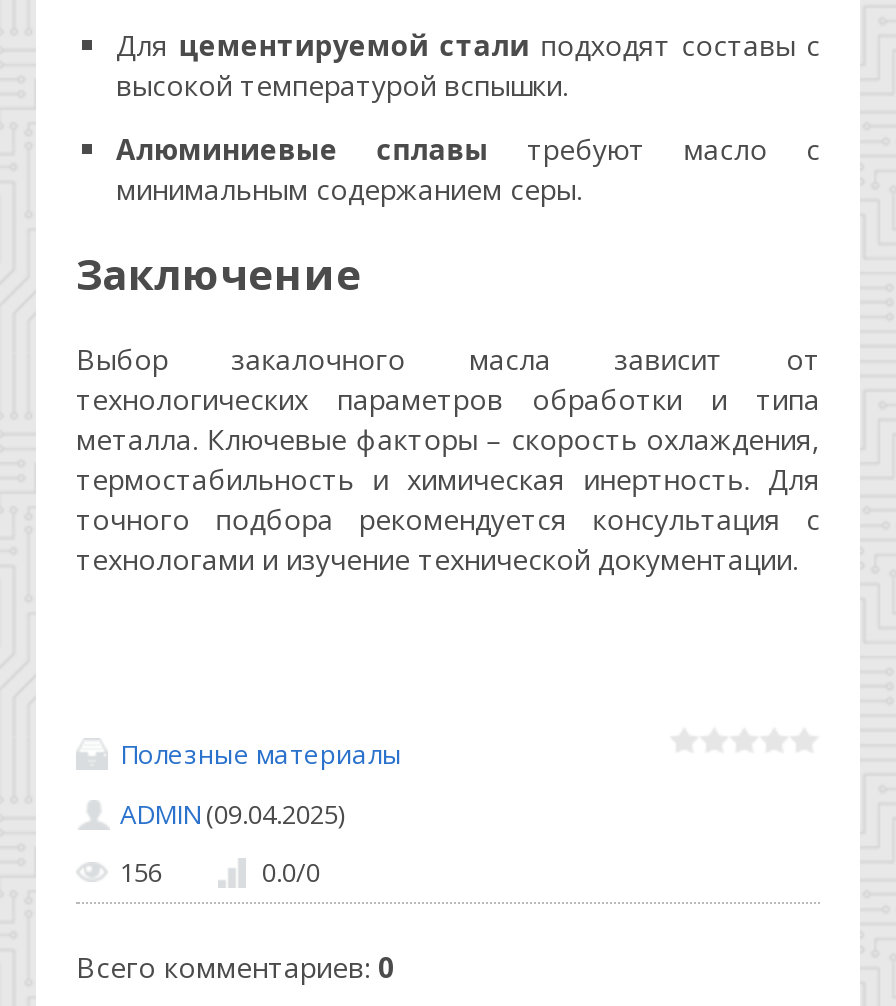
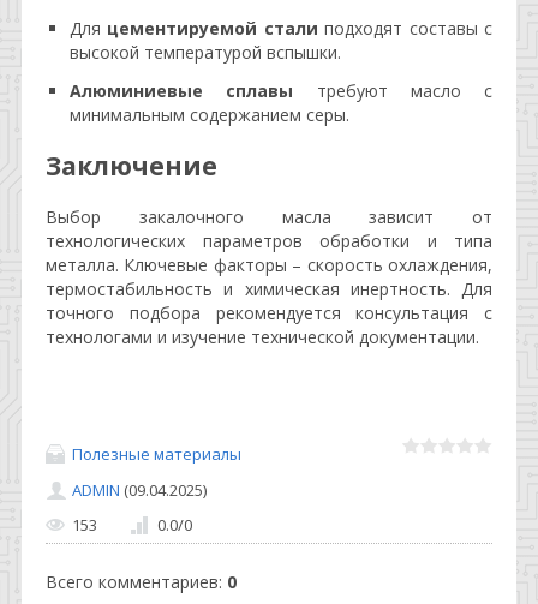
[120,854,162,890] 156 -> [72,514,97,536] 153

